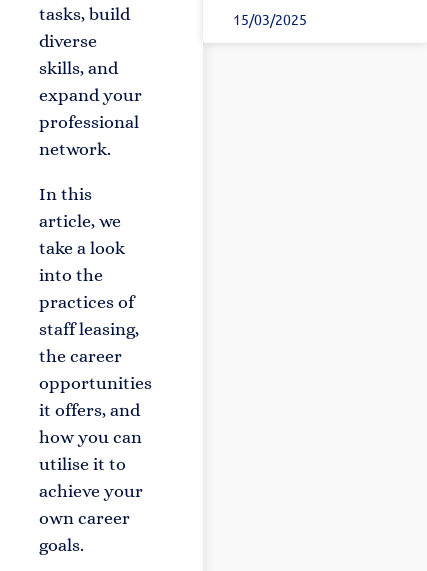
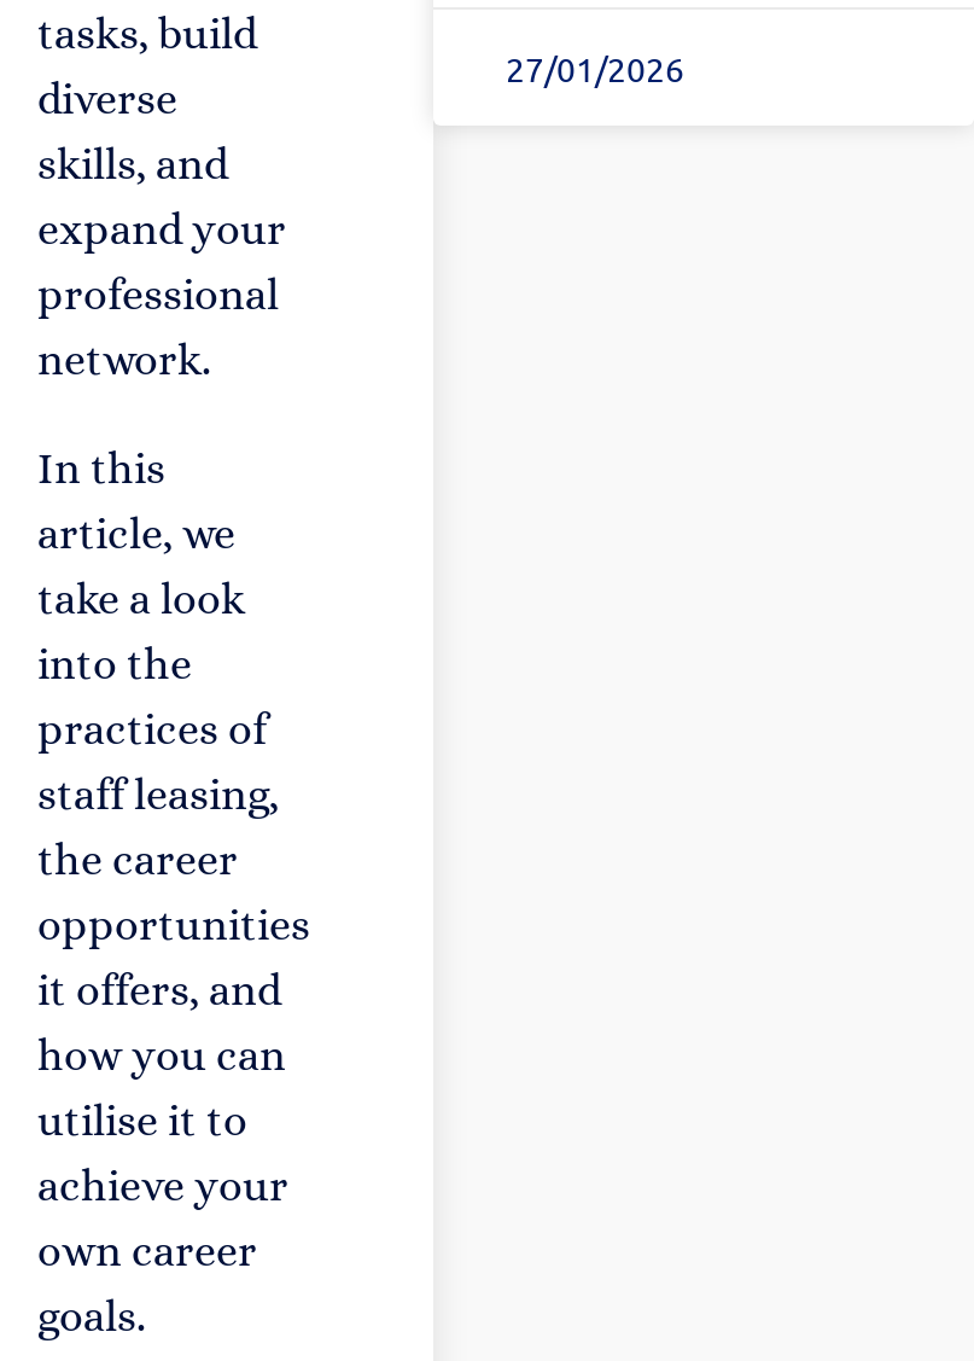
[233,10,307,28] 15/03/2025 -> [506,45,684,89] 27/01/2026

